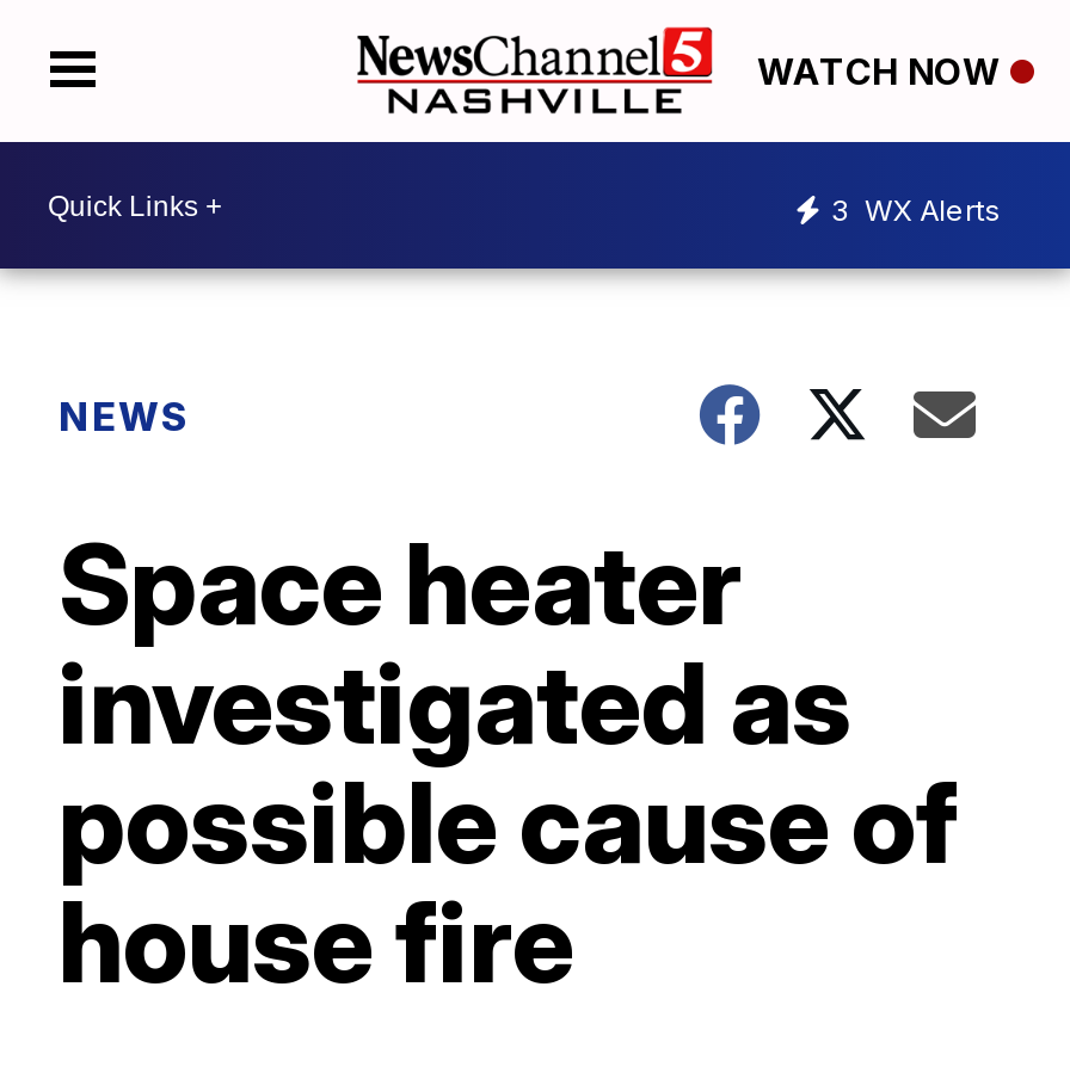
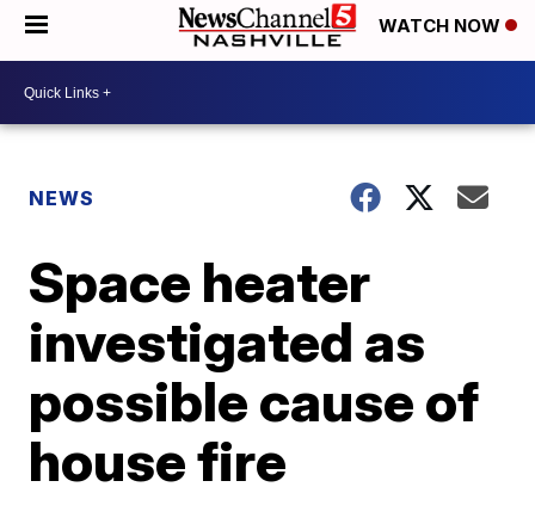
[831,191,1001,227] 3 WX Alerts -> none

